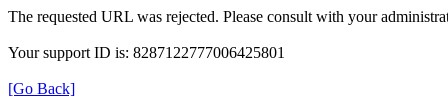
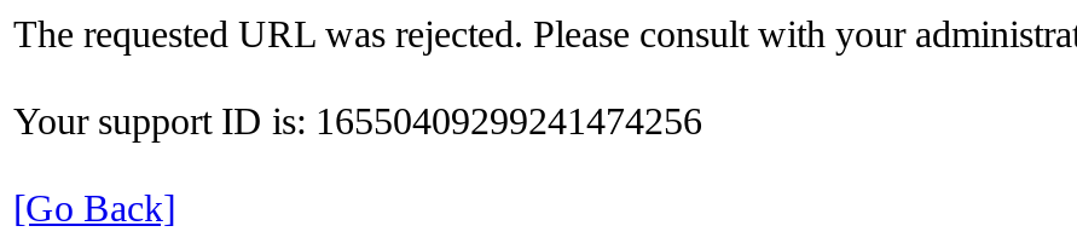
[8,44,285,61] Your support ID is: 8287122777006425801 -> [13,100,702,141] Your support ID is: 16550409299241474256

